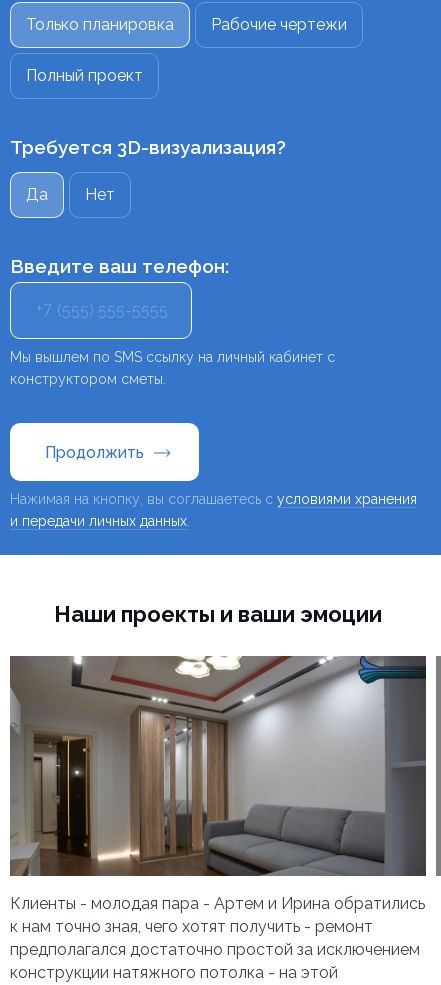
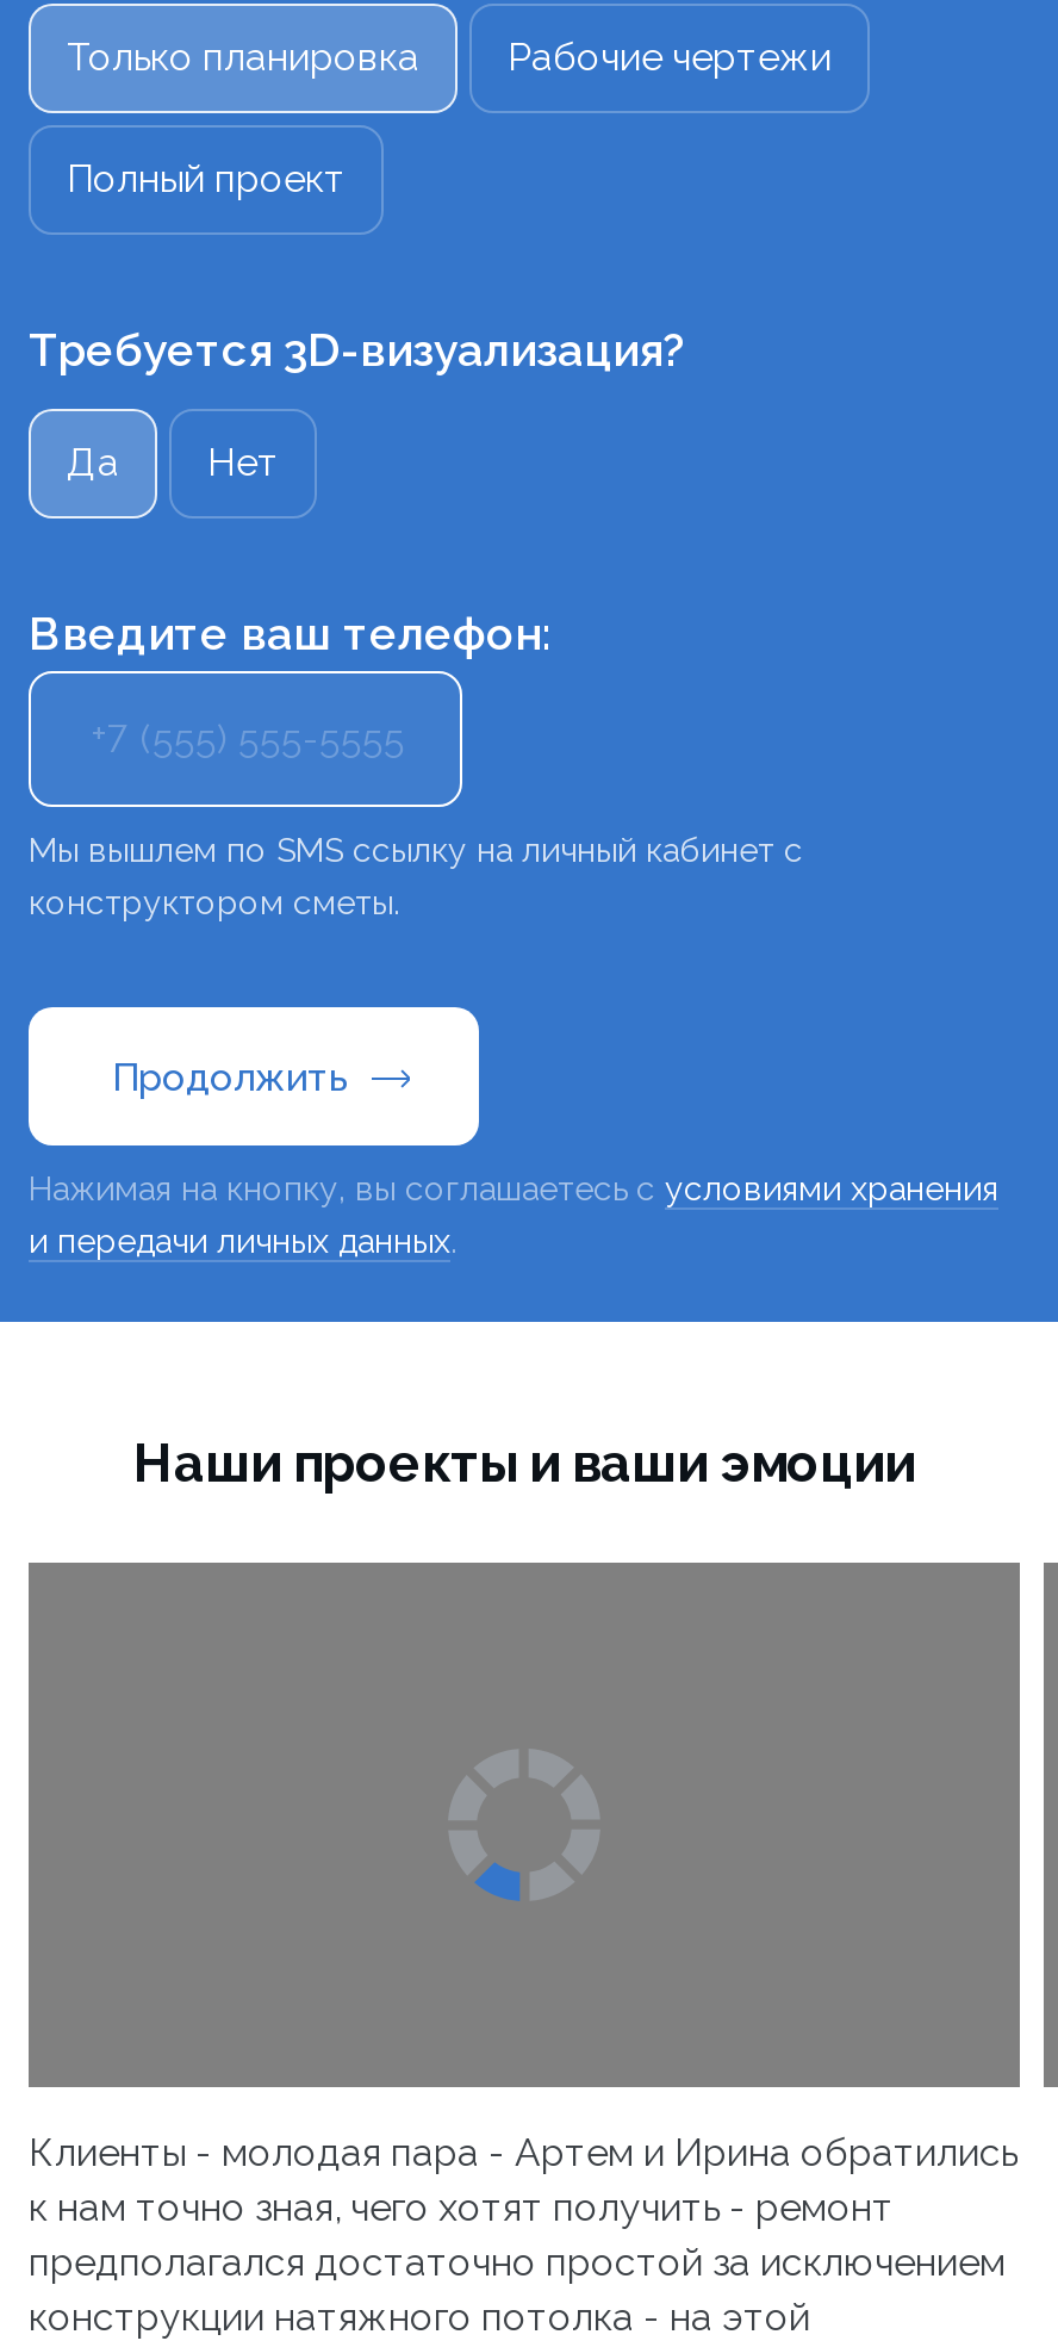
[11,656,426,877] [image] -> none

